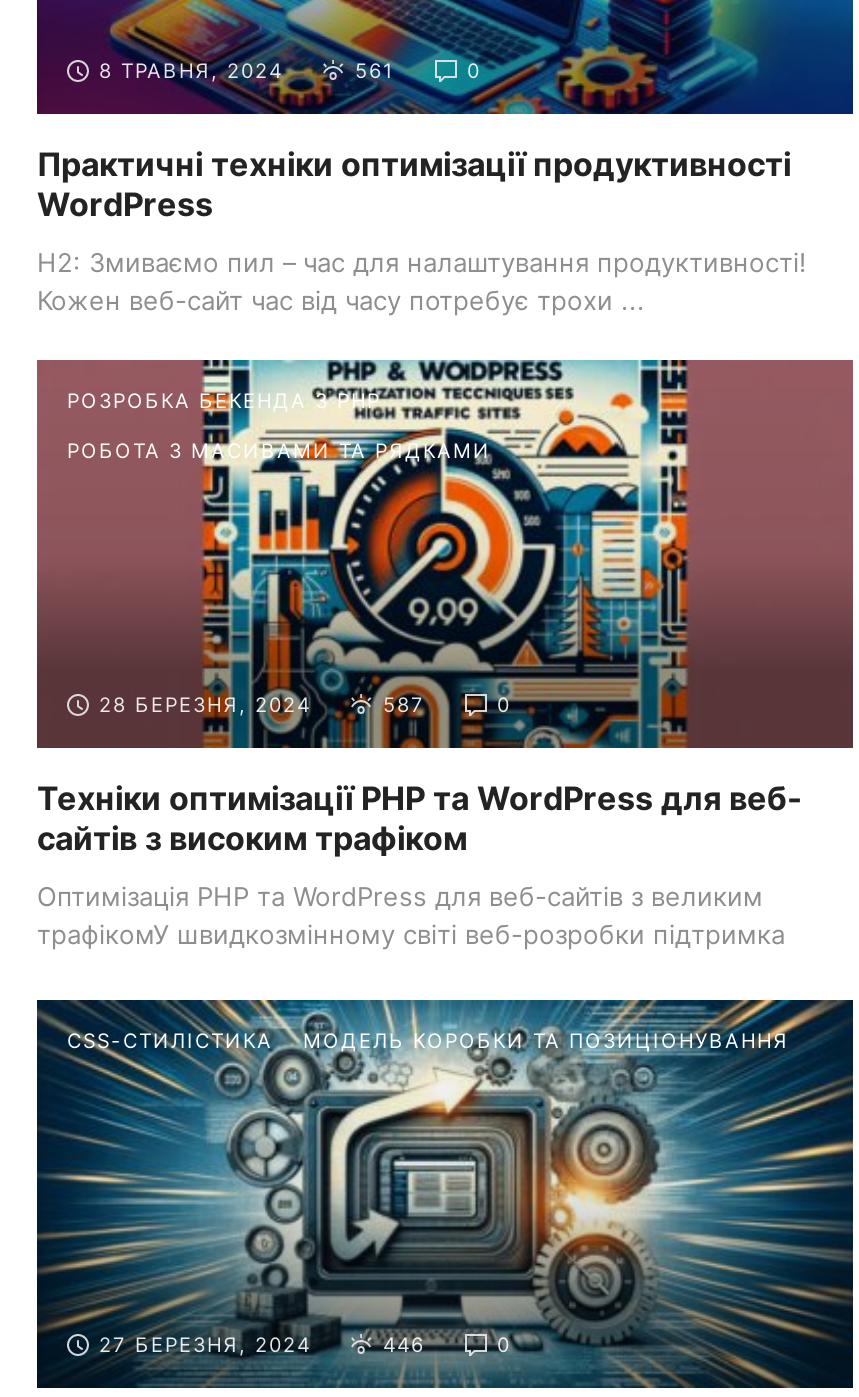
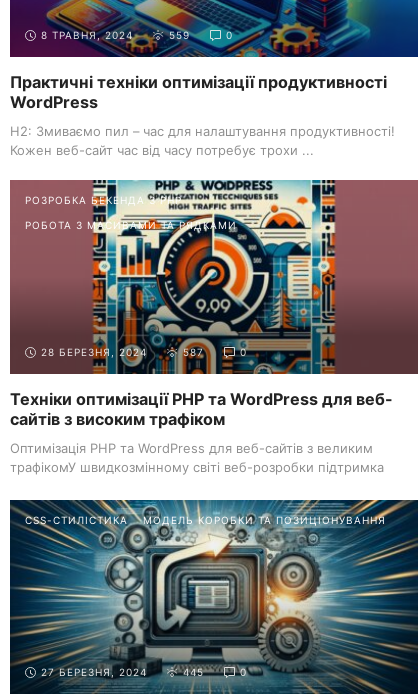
[355,59,395,83] 561 -> [169,29,190,41] 559
[383,1333,425,1357] 446 -> [183,666,204,678] 445

